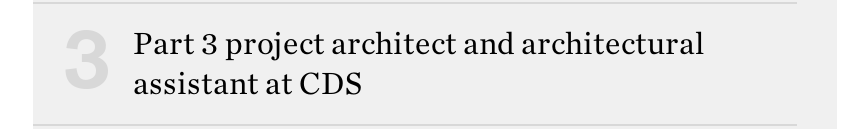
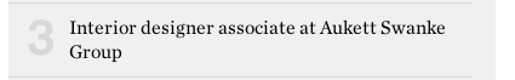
[133,24,705,102] Part 3 project architect and architectural | assistant at CDS -> [69,16,446,63] Interior designer associate at Aukett Swanke | Group

